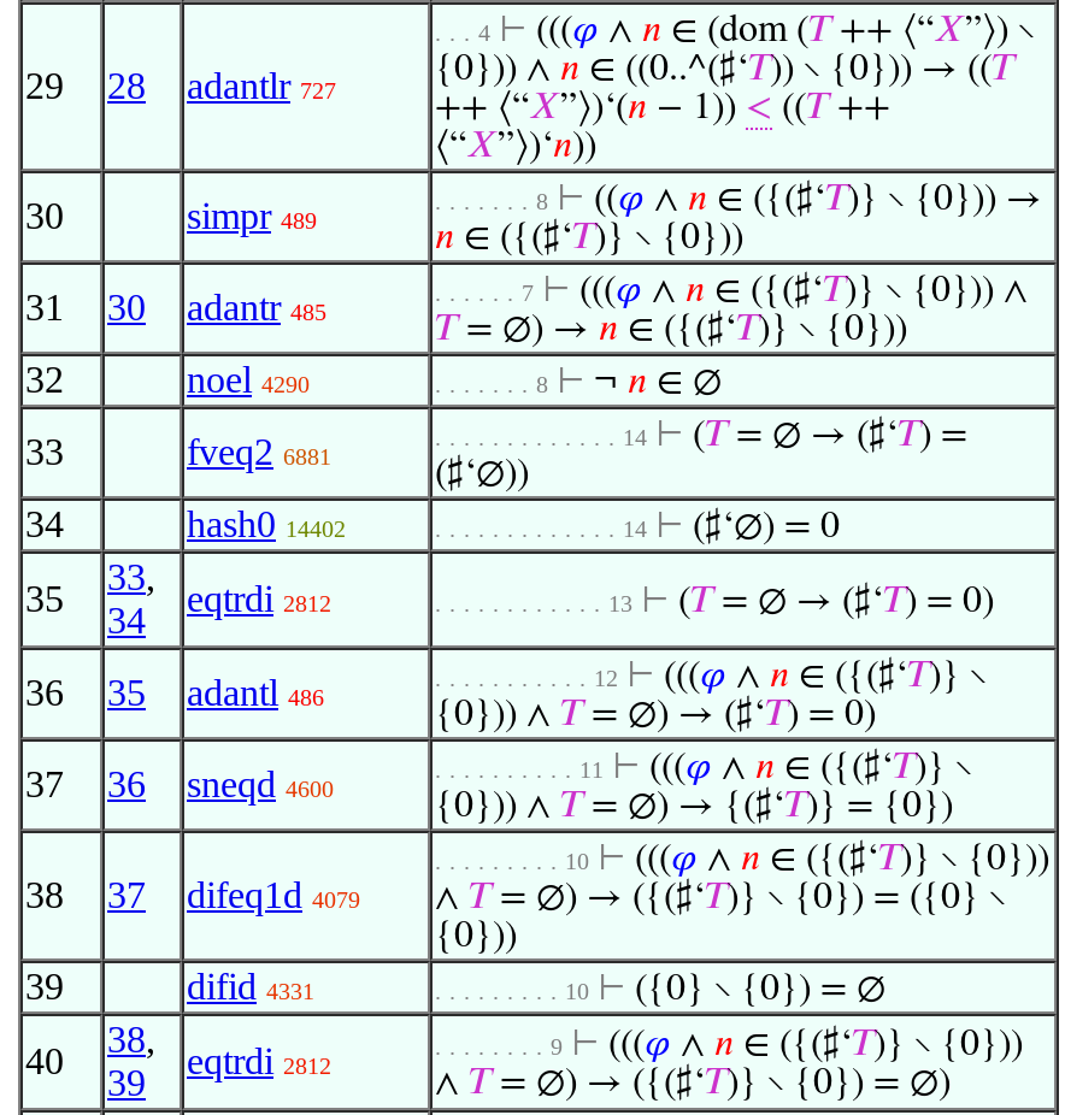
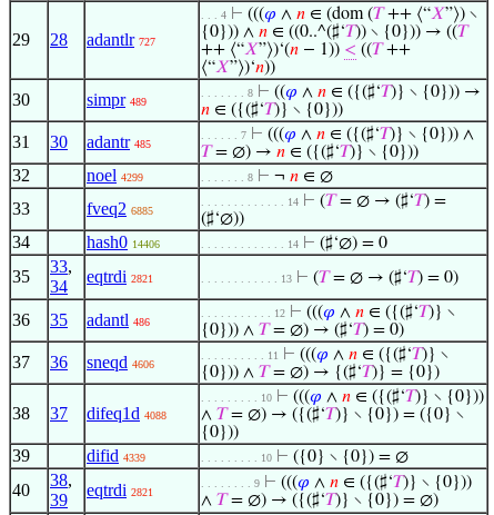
[187,359,310,400] noel 4290 -> [87,166,143,185] noel 4299
[187,431,331,472] fveq2 6881 -> [87,199,153,218] fveq2 6885
[187,503,346,544] hash0 14402 -> [87,232,160,251] hash0 14406
[187,578,331,619] eqtrdi 2812 -> [87,267,153,286] eqtrdi 2821
[25,763,334,804] 37 36 sneqd 4600 -> [12,353,154,372] 37 36 sneqd 4606
[187,874,360,915] difeq1d 4079 -> [87,404,167,423] difeq1d 4088
[187,966,314,1007] difid 4331 -> [87,446,145,465] difid 4339
[187,1040,331,1081] eqtrdi 2812 -> [87,481,153,499] eqtrdi 2821

